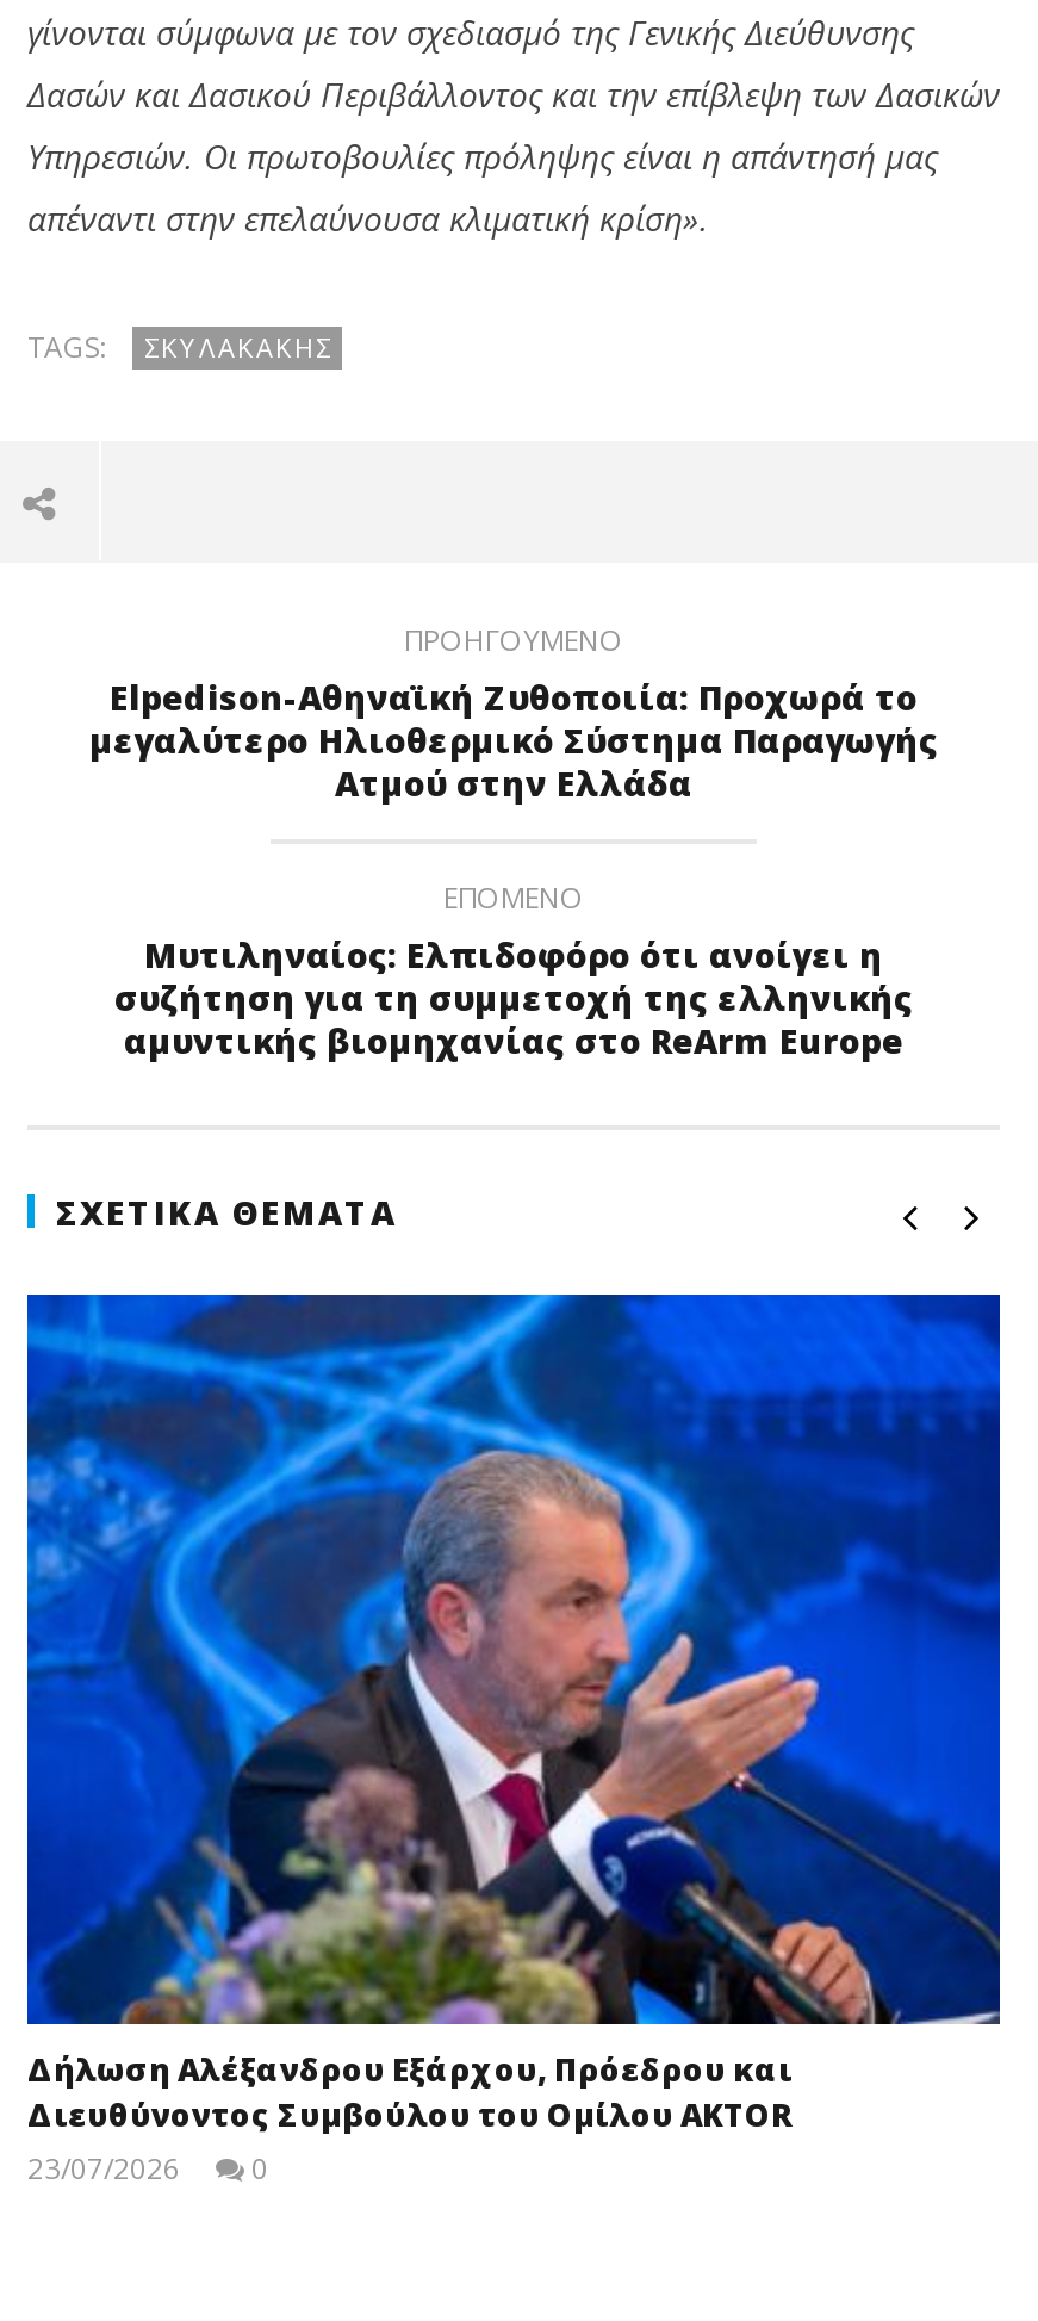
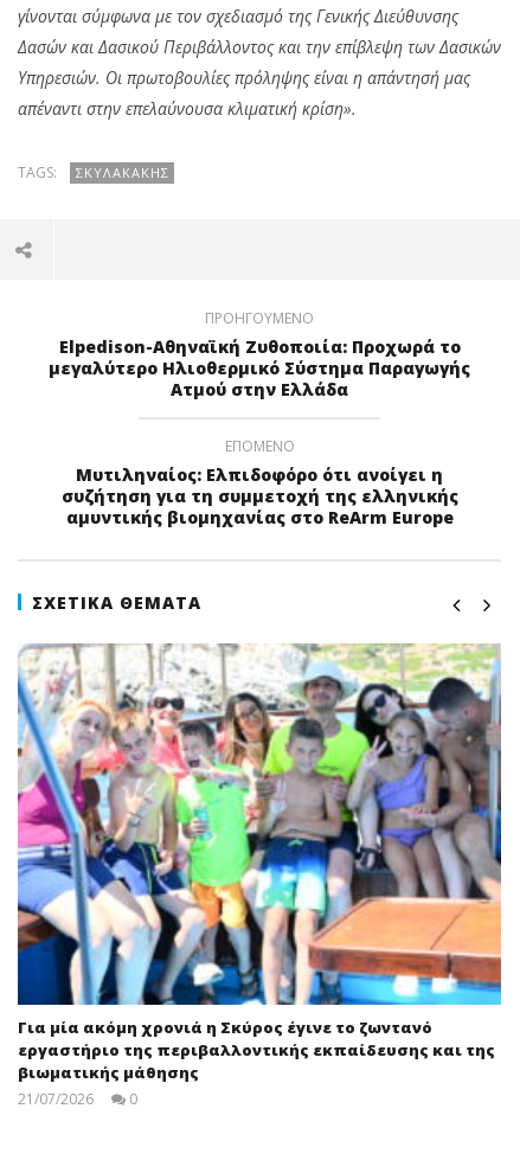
[25,1292,1002,2189] [image] | Δήλωση Αλέξανδρου Εξάρχου, Πρόεδρου και | Διευθύνοντος Συμβούλου του Ομίλου AKTOR | 23/07/2026 -> [17,642,502,1109] [image] | Για μία ακόμη χρονιά η Σκύρος έγινε το ζωντανό | εργαστήριο της περιβαλλοντικής εκπαίδευσης και της | βιωματικής μάθησης | 21/07/2026

